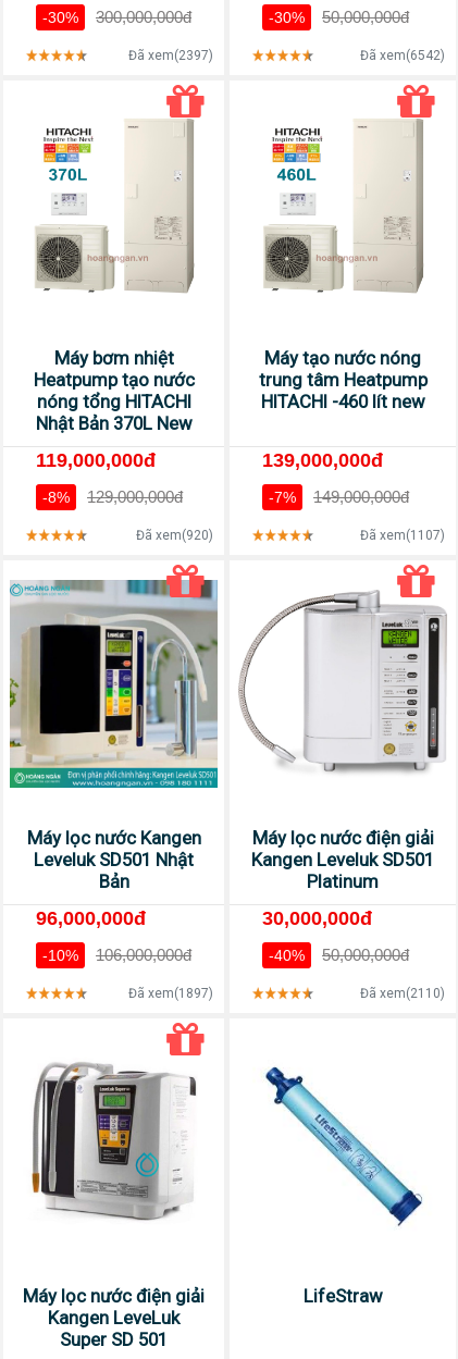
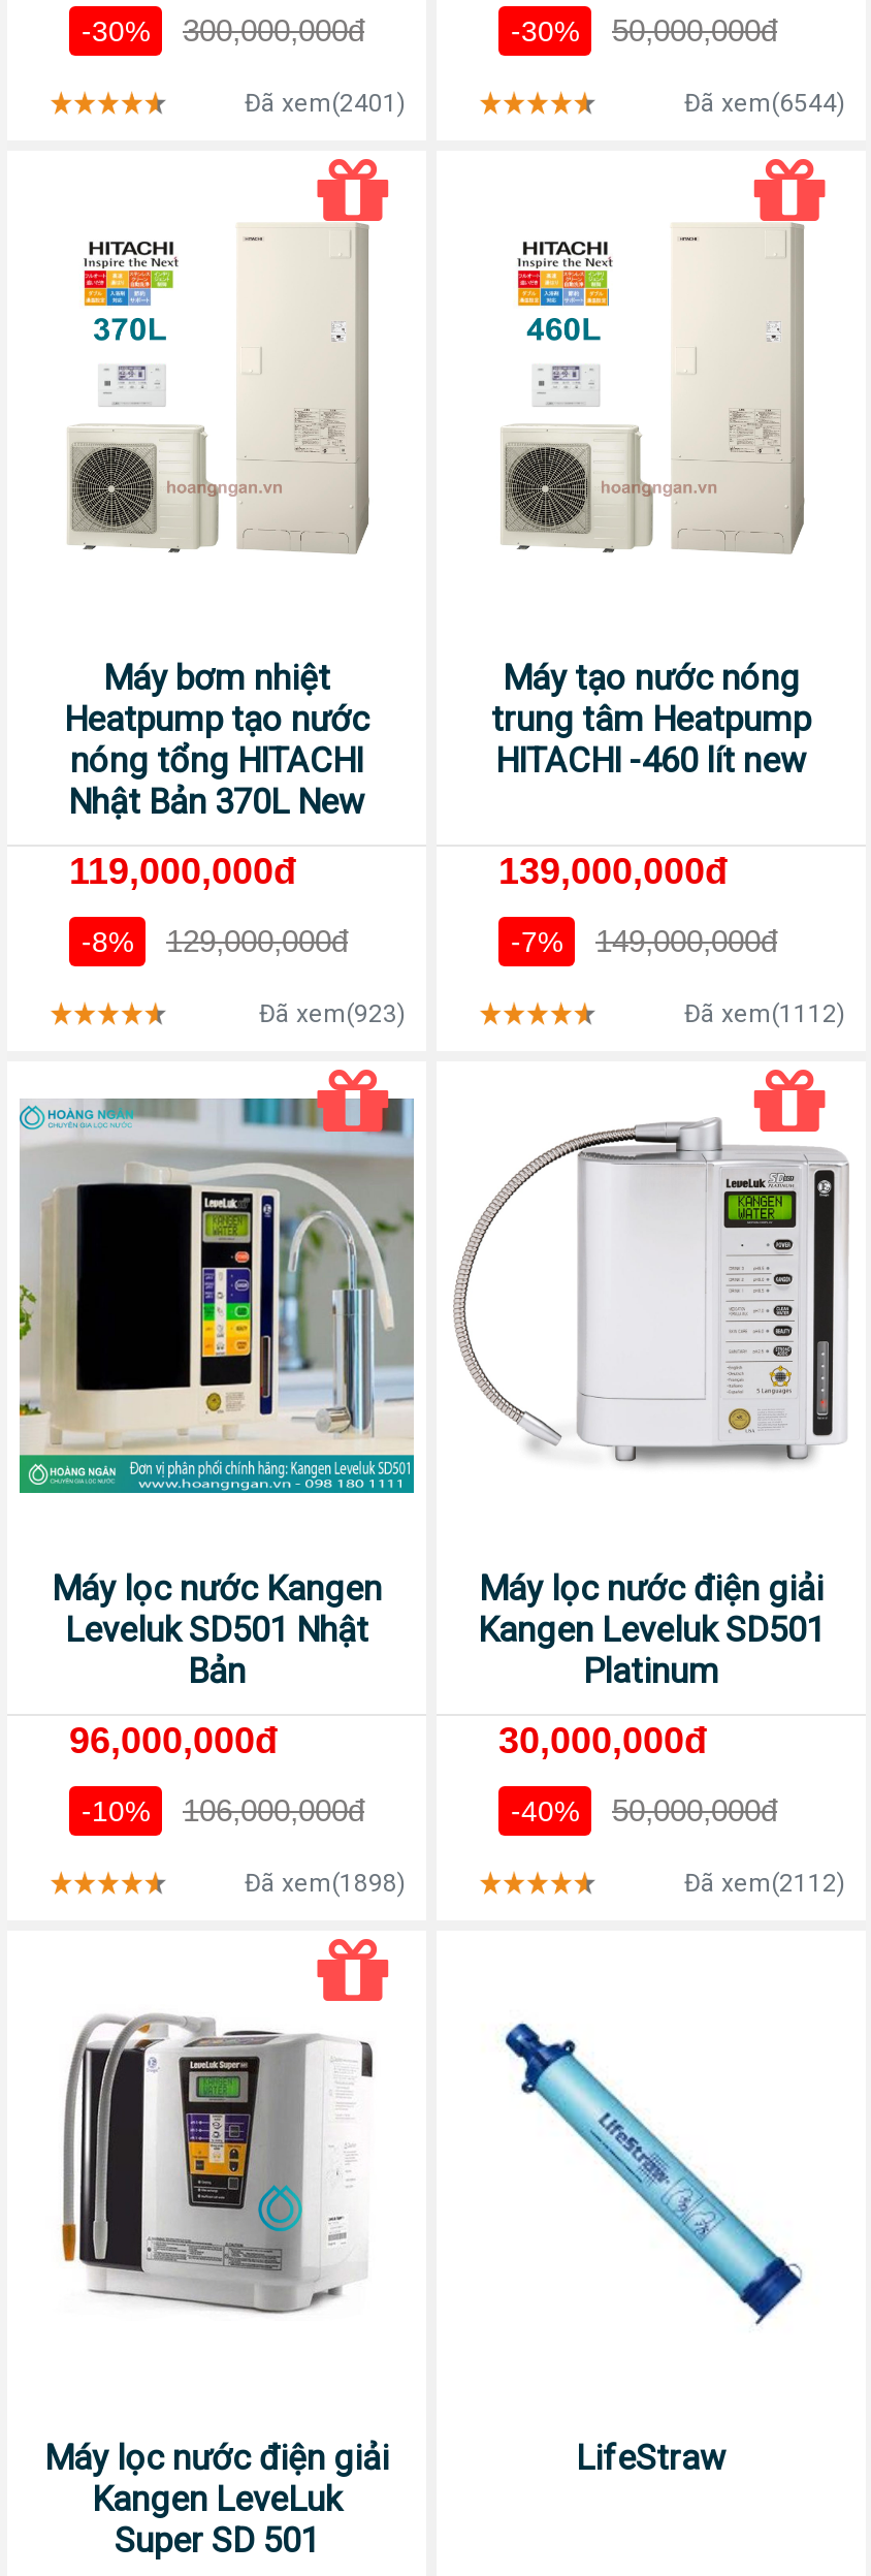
[128,48,213,63] Đã xem(2397) -> [245,89,406,118] Đã xem(2401)
[360,48,445,63] Đã xem(6542) -> [684,89,845,118] Đã xem(6544)
[136,528,213,543] Đã xem(920) -> [259,999,406,1028] Đã xem(923)
[360,528,445,543] Đã xem(1107) -> [684,999,845,1028] Đã xem(1112)
[128,985,213,1001] Đã xem(1897) -> [245,1868,406,1897] Đã xem(1898)
[360,985,445,1001] Đã xem(2110) -> [684,1868,845,1897] Đã xem(2112)

